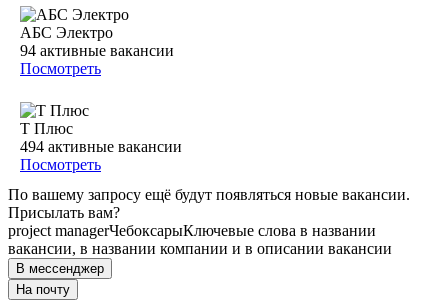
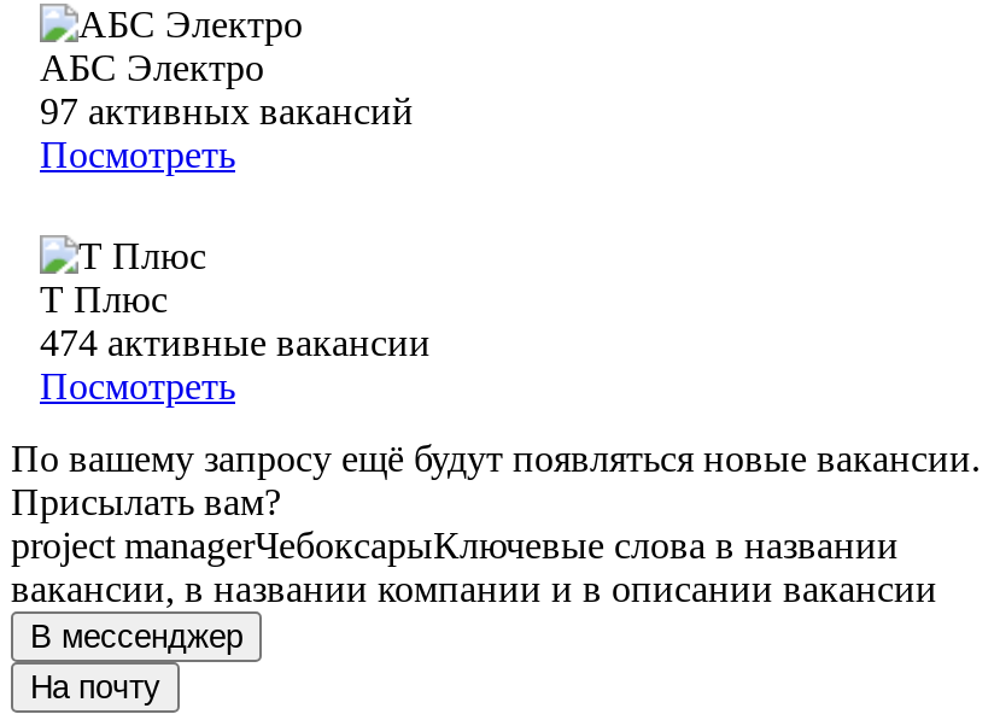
[20,42,174,59] 94 активные вакансии -> [40,91,414,132] 97 активных вакансий
[20,138,182,155] 494 активные вакансии -> [40,323,431,364] 474 активные вакансии

